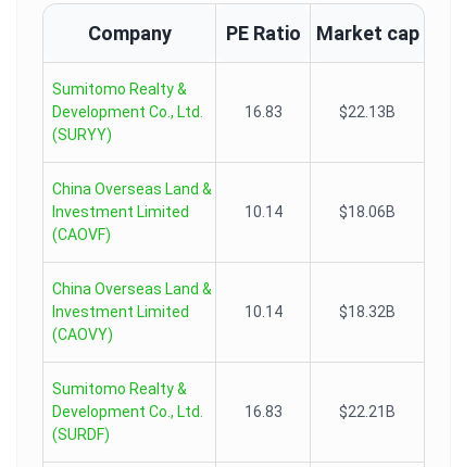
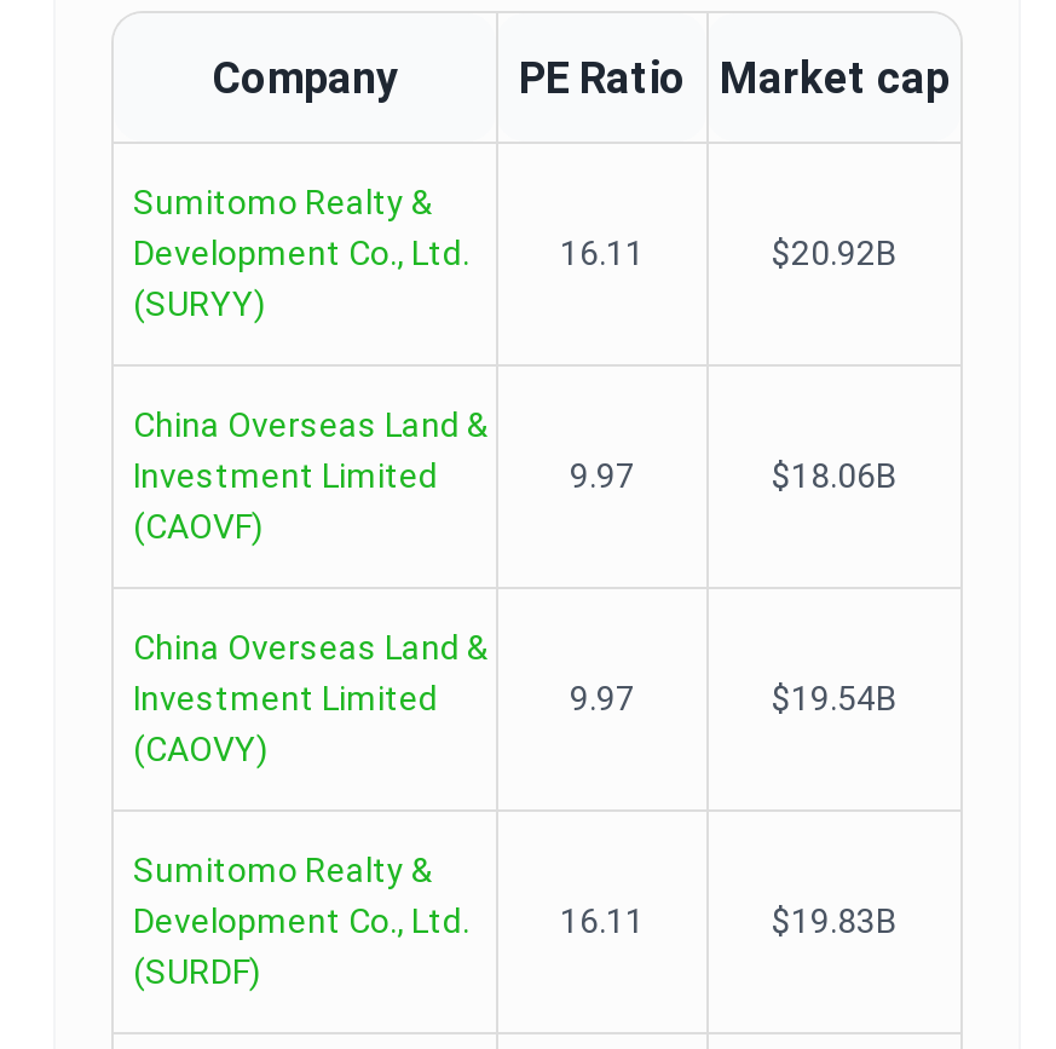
[244,103,396,121] 16.83 | $22.13B -> [560,234,898,272] 16.11 | $20.92B
[244,203,282,220] 10.14 -> [570,456,635,495] 9.97
[244,303,396,320] 10.14 | $18.32B -> [570,679,898,717] 9.97 | $19.54B
[244,403,396,420] 16.83 | $22.21B -> [560,901,898,940] 16.11 | $19.83B

